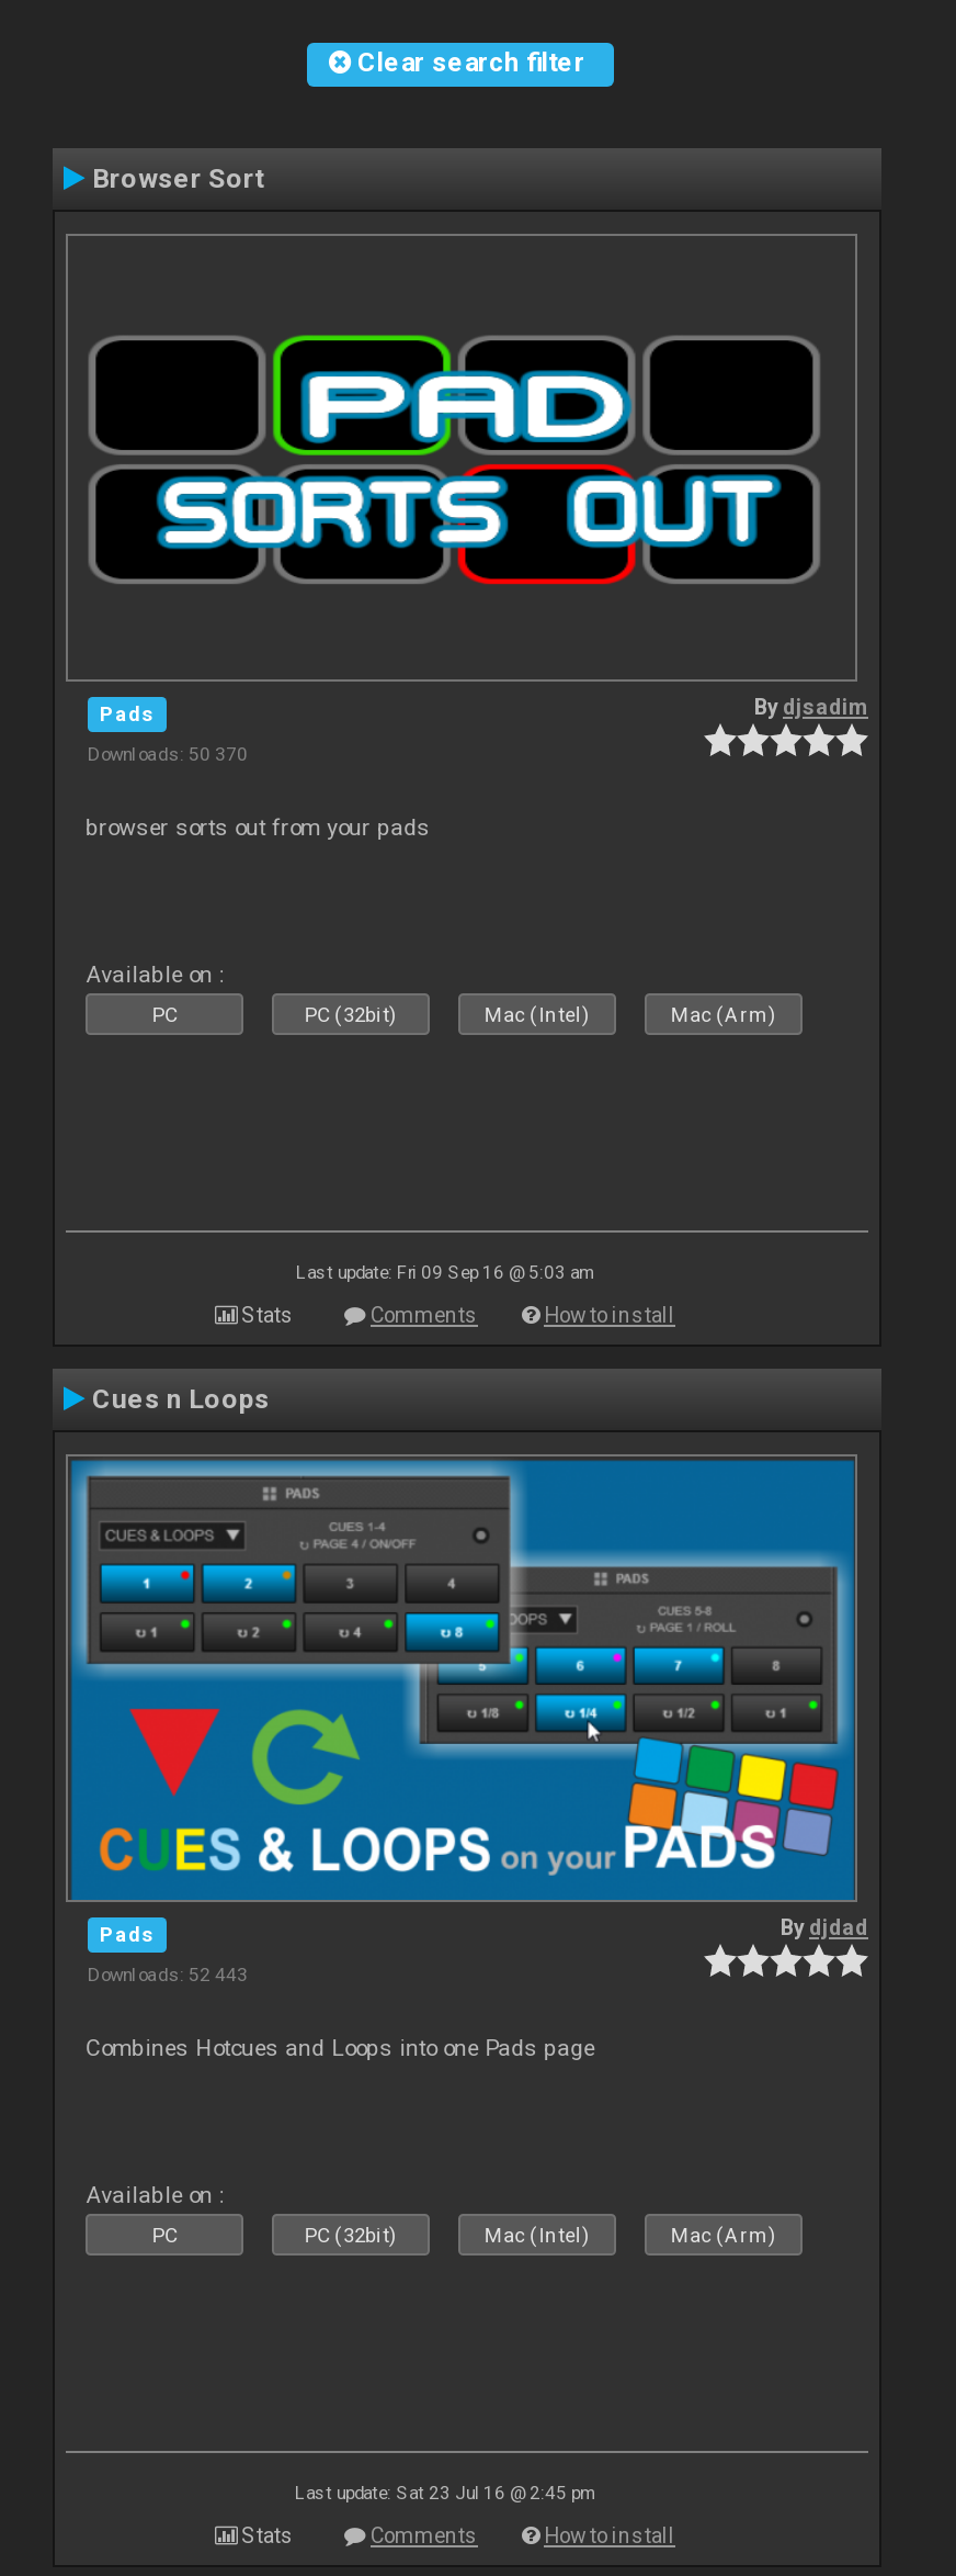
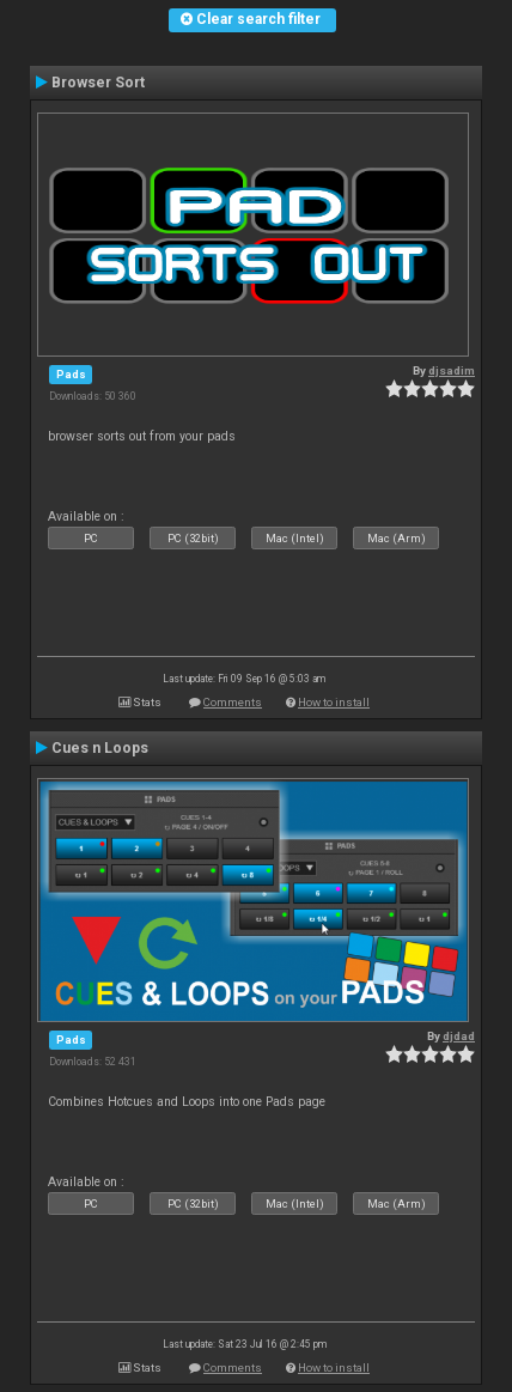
[88,742,248,764] Downloads: 50 370 -> [49,390,136,402] Downloads: 50 360
[88,1963,248,1985] Downloads: 52 443 -> [49,1055,136,1067] Downloads: 52 431

